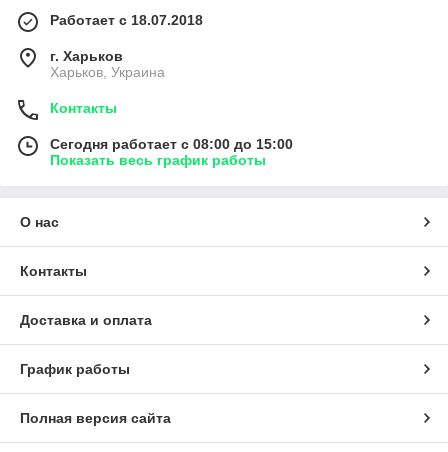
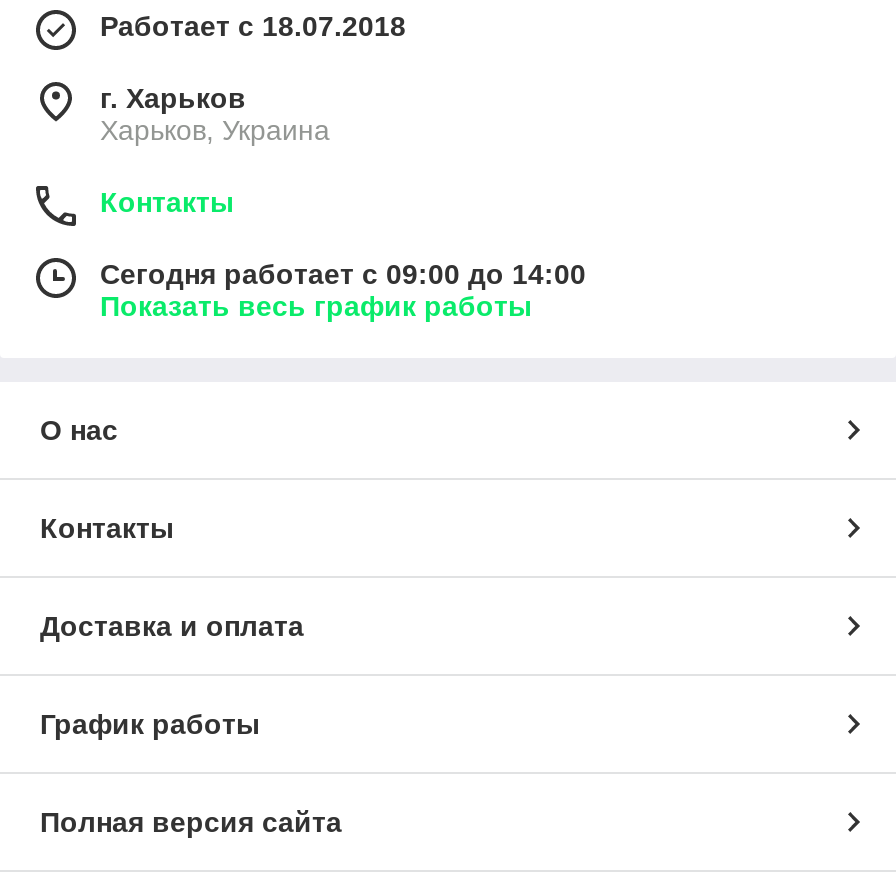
[50,136,293,152] Сегодня работает с 08:00 до 15:00 -> [100,259,586,291] Сегодня работает с 09:00 до 14:00

